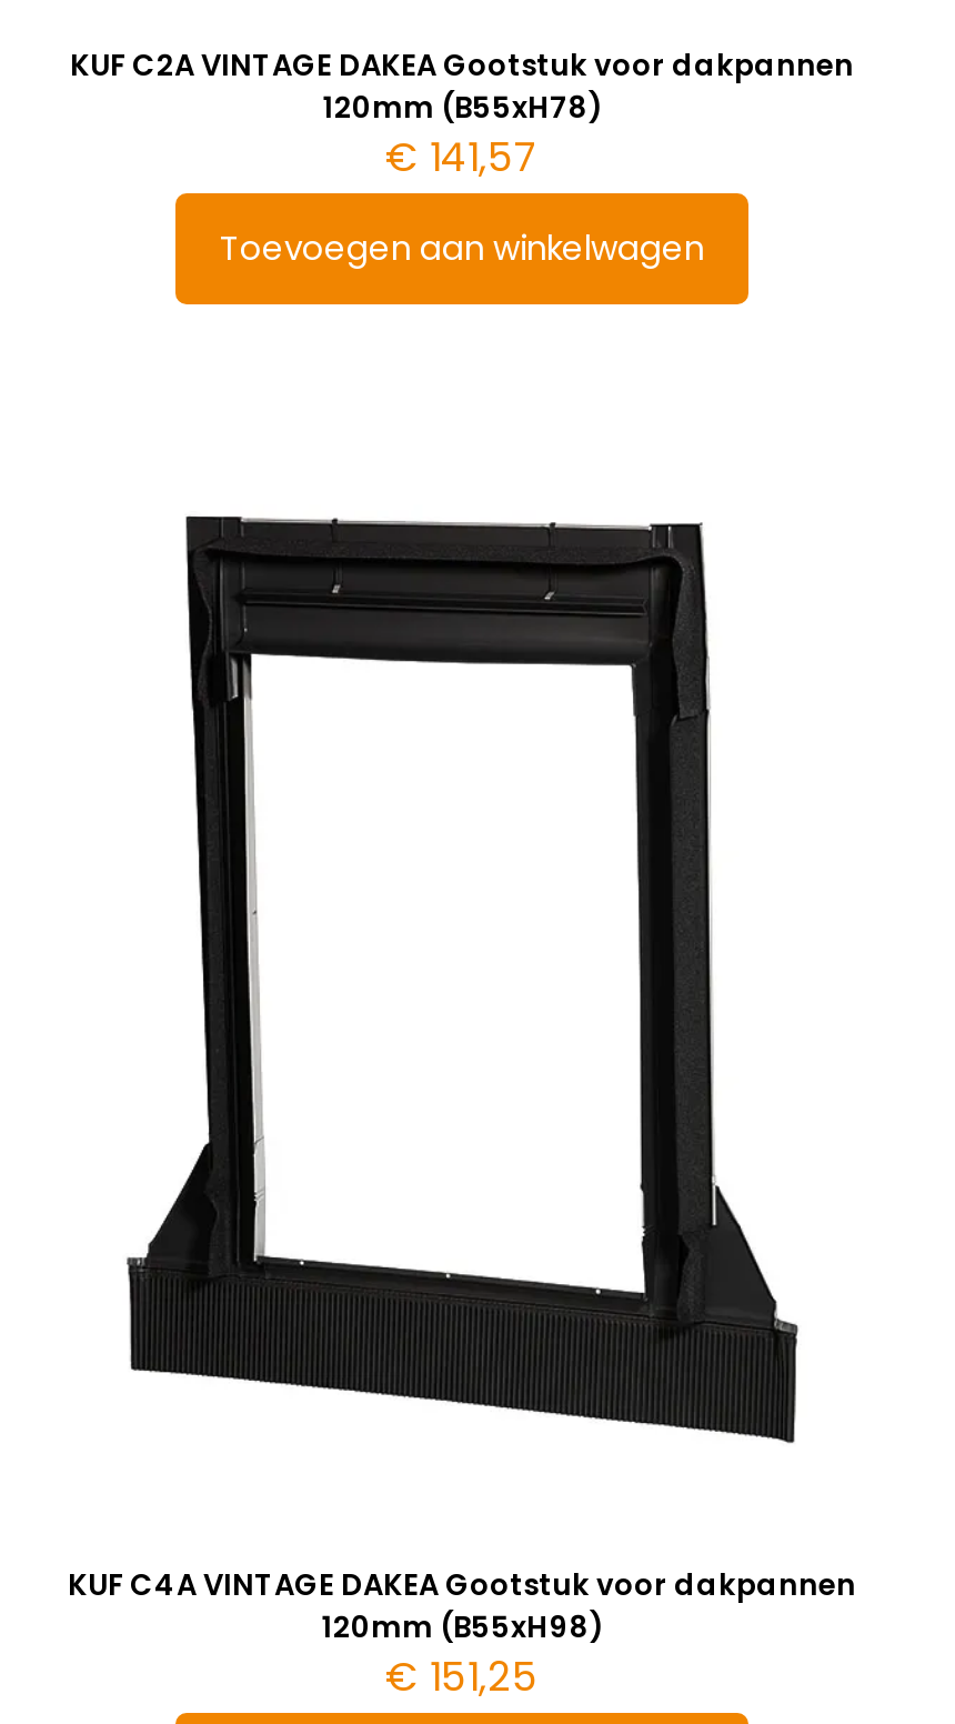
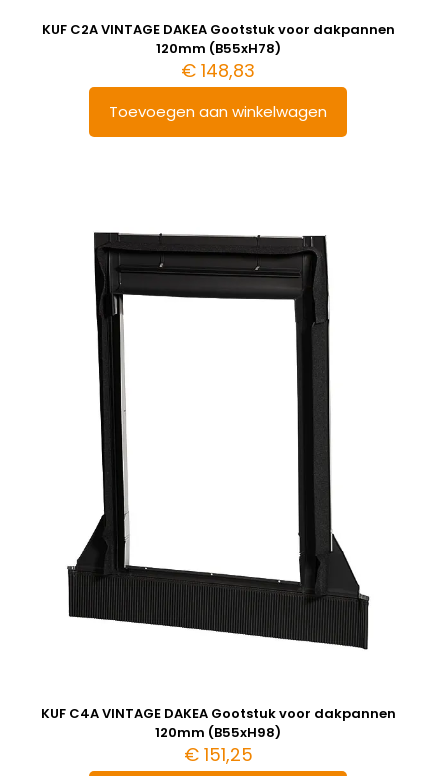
[385,130,539,185] €141,57 -> [181,58,255,83] €148,83

